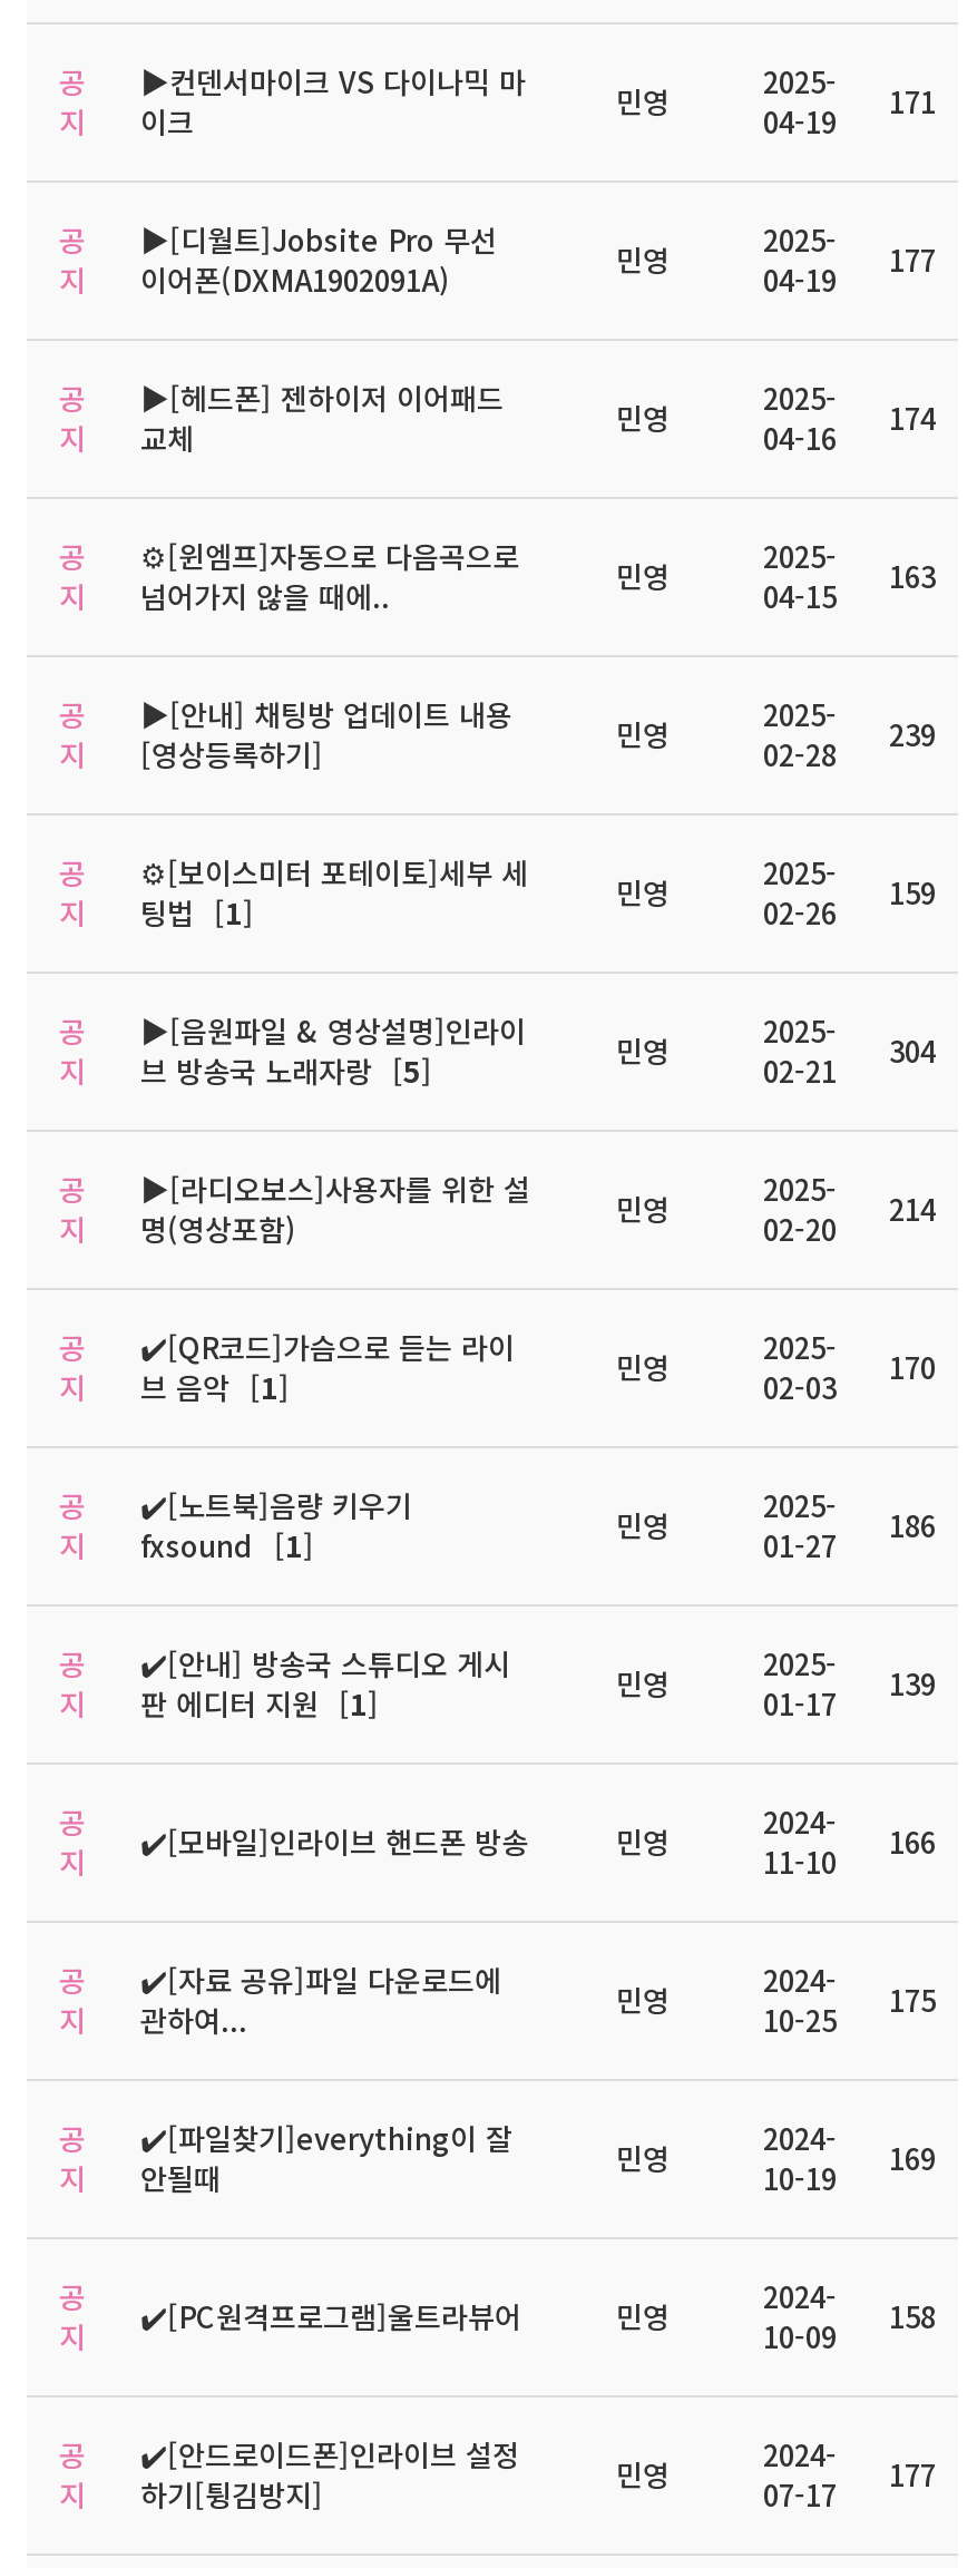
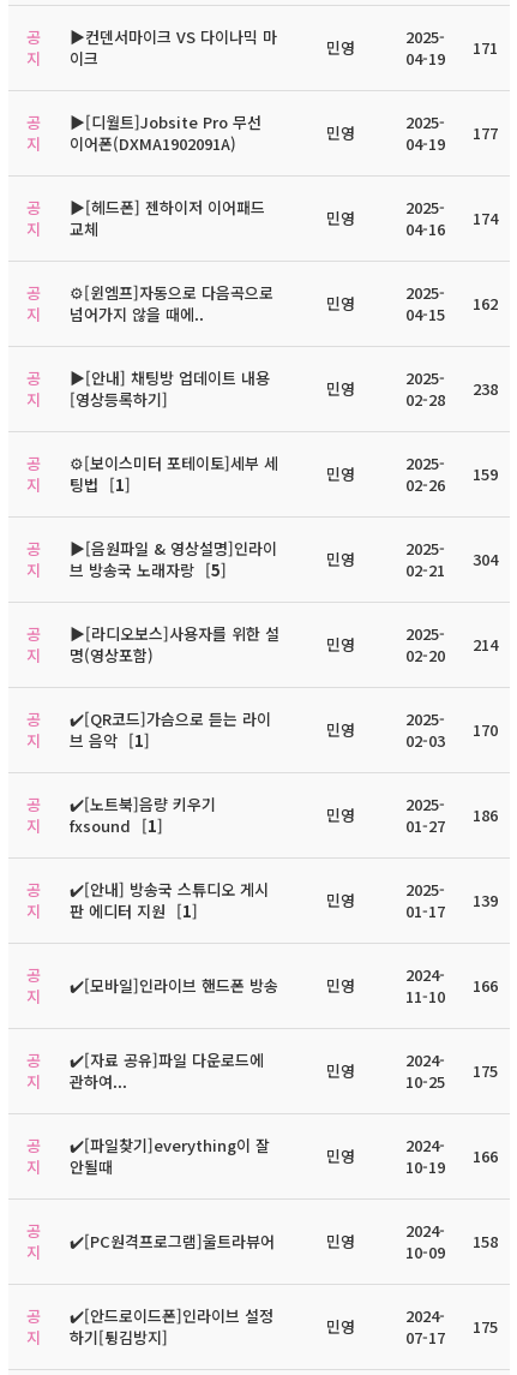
[763,534,936,616] 2025- 04-15 163 -> [405,280,498,325] 2025- 04-15 162
[763,692,936,774] 2025- 02-28 239 -> [405,366,498,410] 2025- 02-28 238
[763,2116,936,2198] 2024- 10-19 169 -> [405,1133,498,1177] 2024- 10-19 166
[763,2432,936,2515] 2024- 07-17 177 -> [405,1304,498,1348] 2024- 07-17 175

